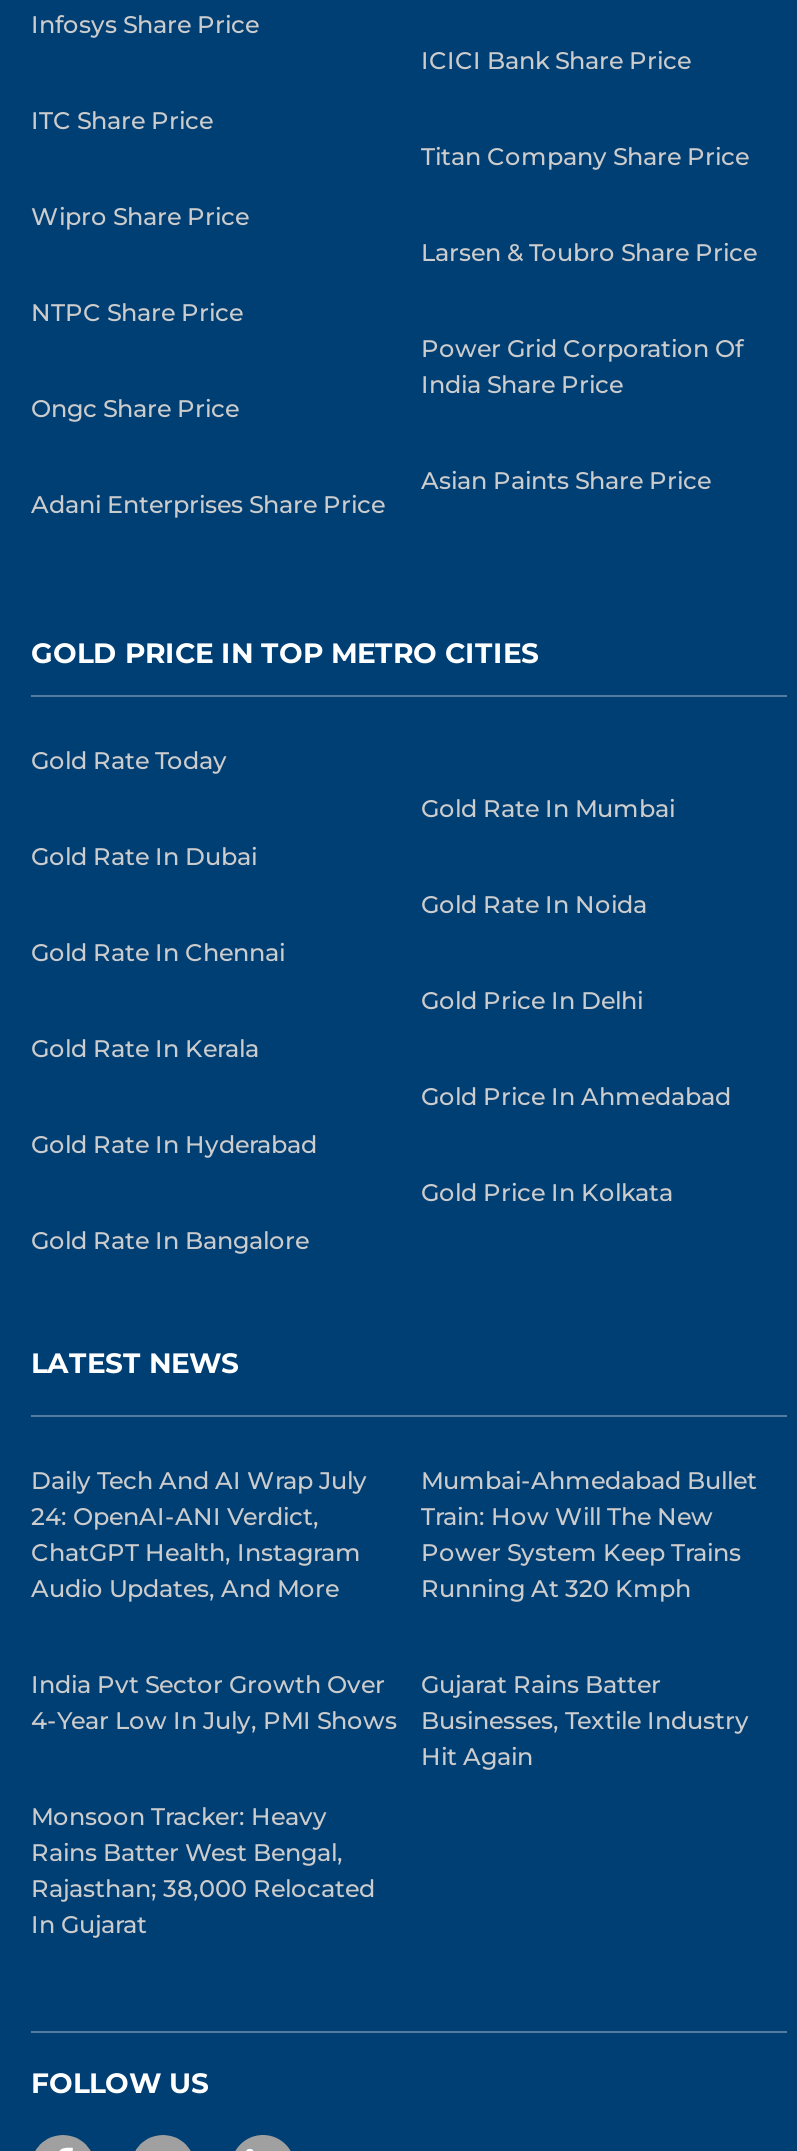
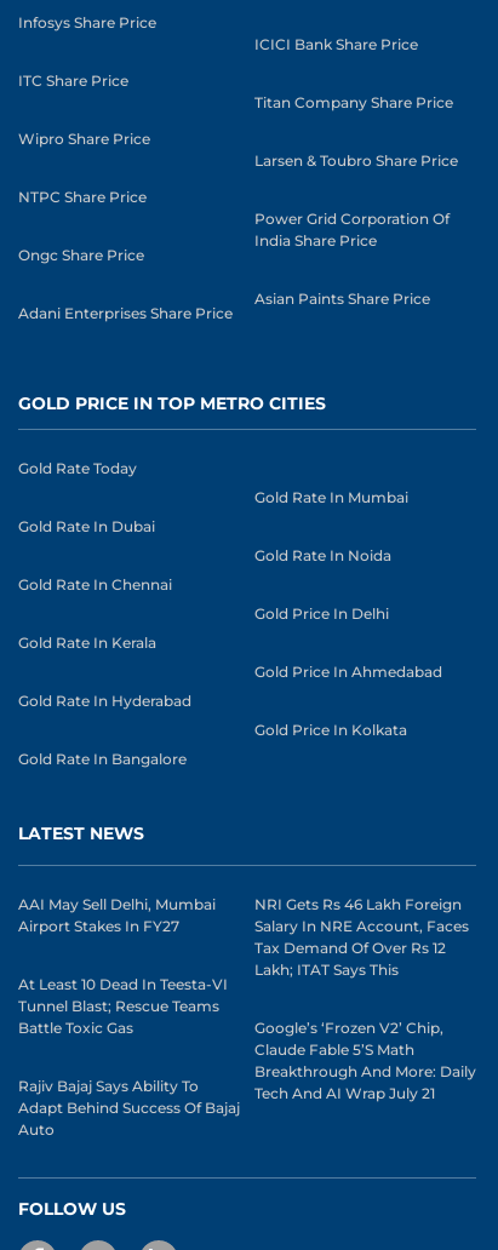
[31,1465,367,1603] Daily Tech And AI Wrap July | 24: OpenAI-ANI Verdict, | ChatGPT Health, Instagram | Audio Updates, And More -> [18,895,216,935] AAI May Sell Delhi, Mumbai | Airport Stakes In FY27
[421,1465,757,1603] Mumbai-Ahmedabad Bullet | Train: How Will The New | Power System Keep Trains | Running At 320 Kmph -> [254,895,469,978] NRI Gets Rs 46 Lakh Foreign | Salary In NRE Account, Faces | Tax Demand Of Over Rs 12 | Lakh; ITAT Says This
[31,1669,397,1735] India Pvt Sector Growth Over | 4-Year Low In July, PMI Shows -> [18,975,228,1037] At Least 10 Dead In Teesta-VI | Tunnel Blast; Rescue Teams | Battle Toxic Gas
[421,1669,749,1771] Gujarat Rains Batter | Businesses, Textile Industry | Hit Again -> [254,1018,476,1102] Google’s ‘Frozen V2’ Chip, | Claude Fable 5’s Math | Breakthrough And More: Daily | Tech And AI Wrap July 21
[31,1801,375,1939] Monsoon Tracker: Heavy | Rains Batter West Bengal, | Rajasthan; 38,000 Relocated | In Gujarat -> [18,1077,240,1138] Rajiv Bajaj Says Ability To | Adapt Behind Success Of Bajaj | Auto

